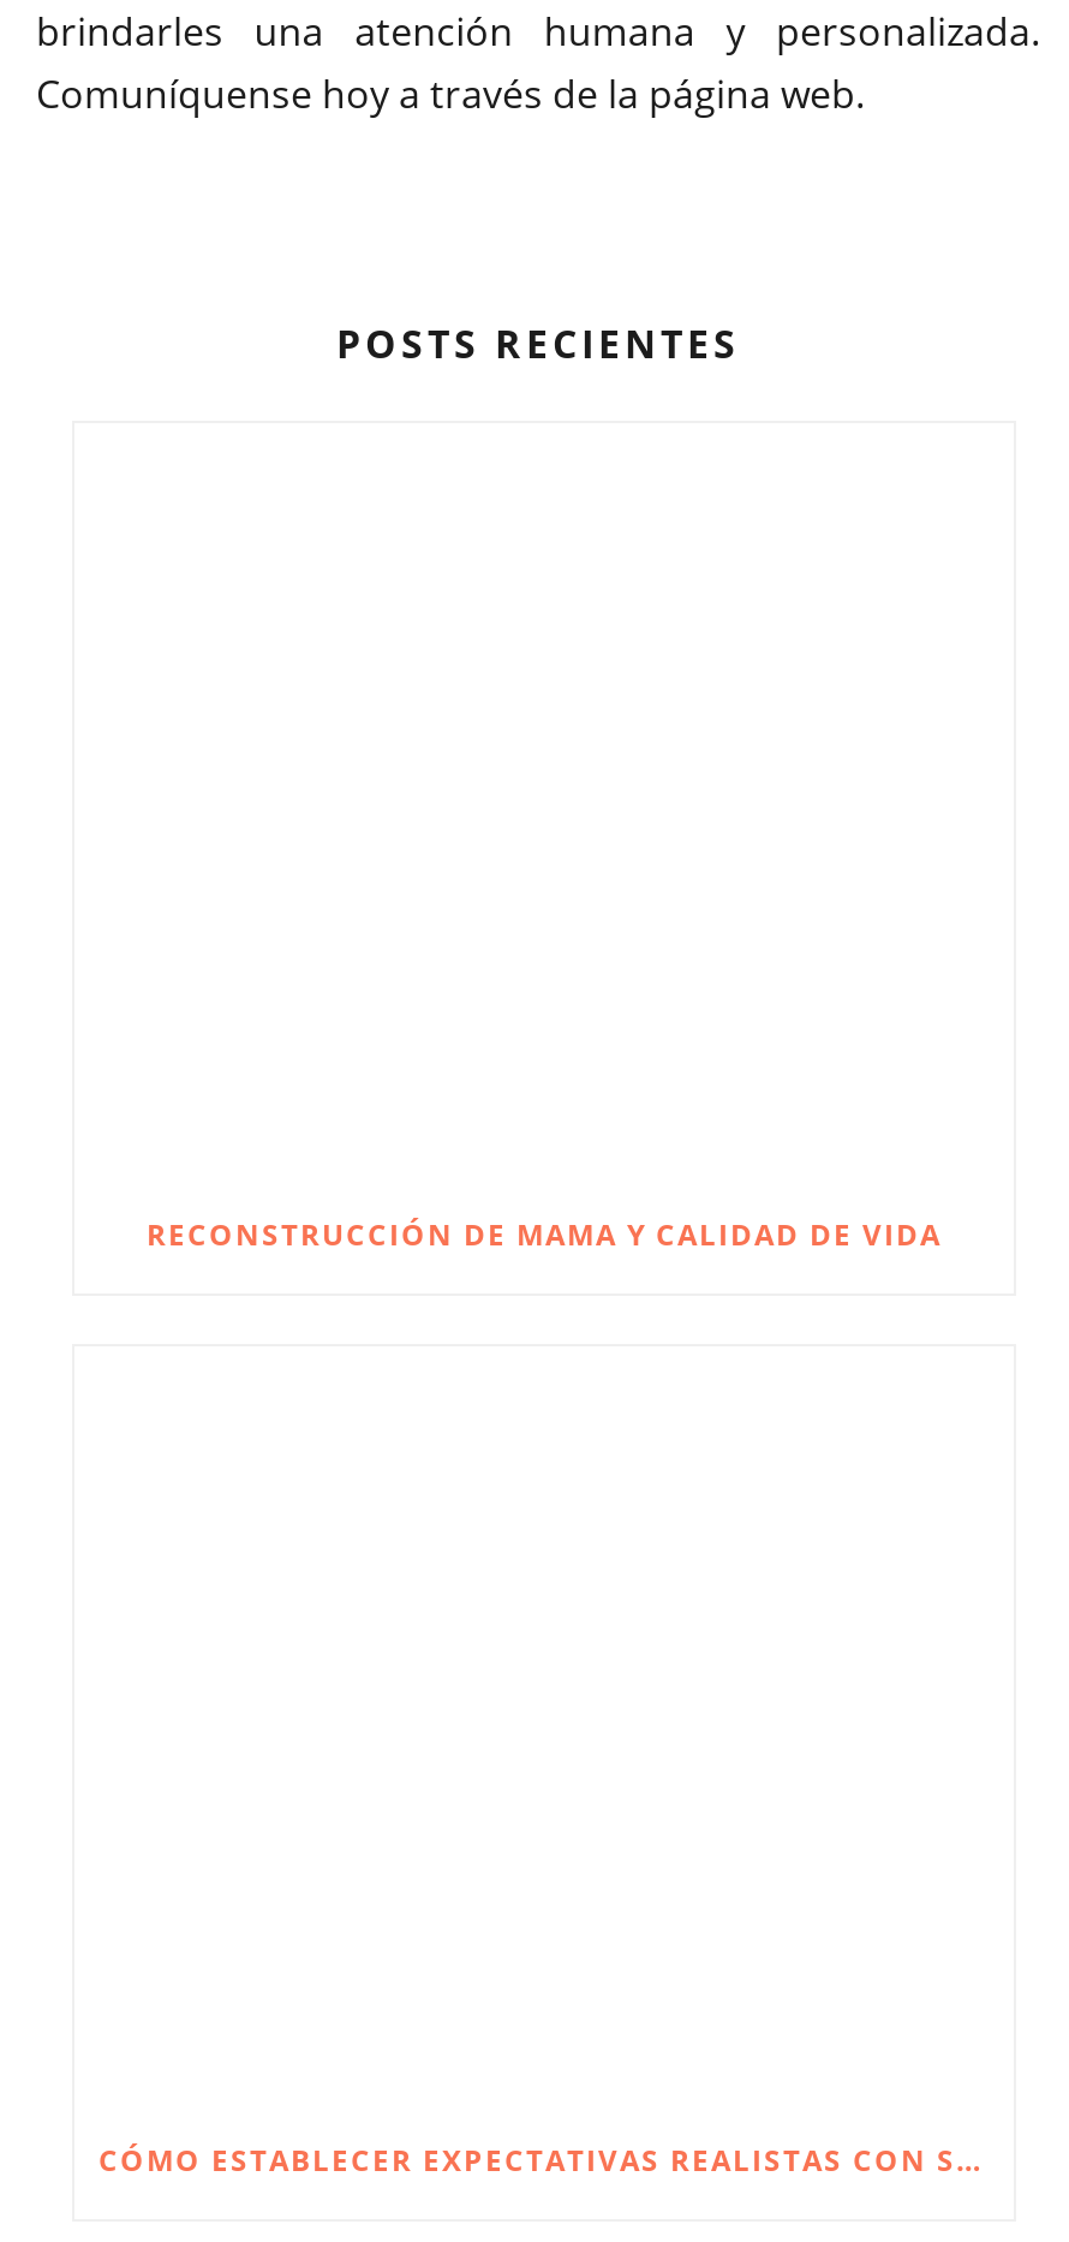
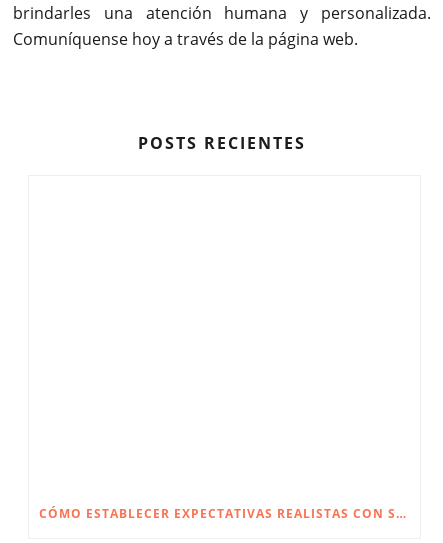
[147,1215,942,1256] RECONSTRUCCIÓN DE MAMA Y CALIDAD DE VIDA -> none

